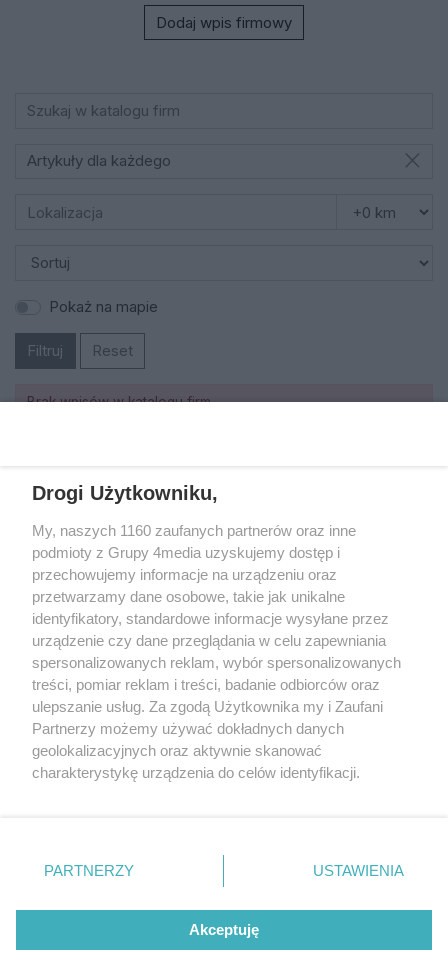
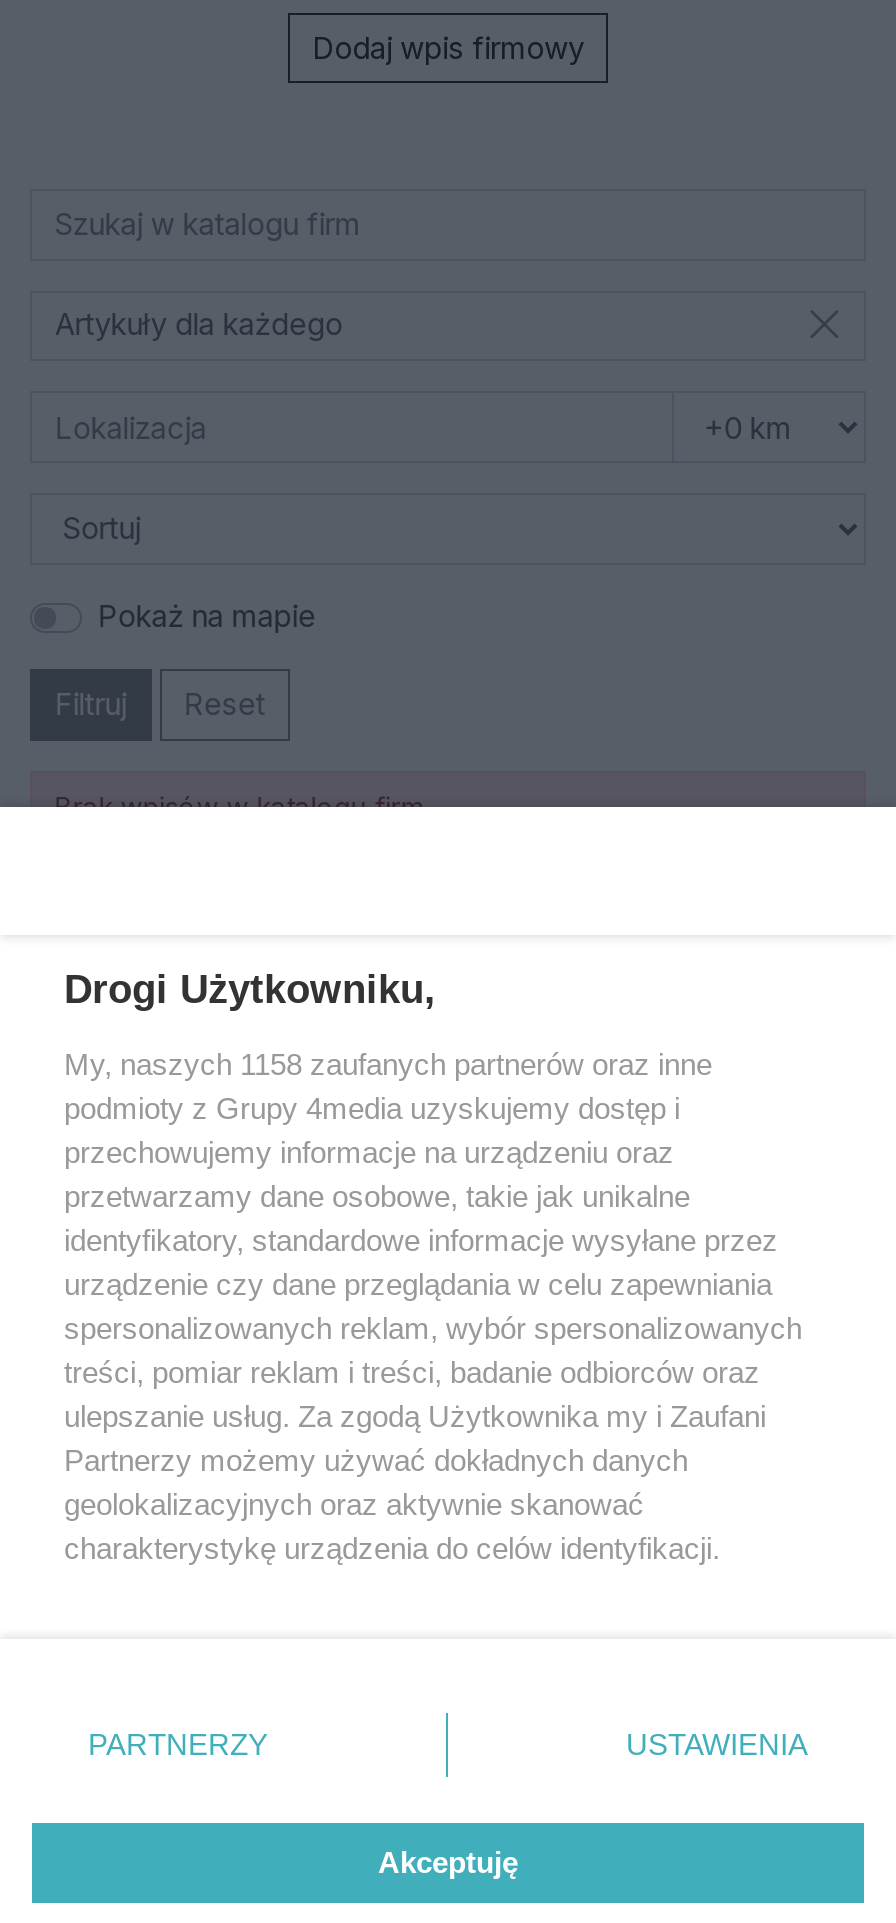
[32,522,356,539] My, naszych 1160 zaufanych partnerów oraz inne -> [64,1047,712,1081] My, naszych 1158 zaufanych partnerów oraz inne

